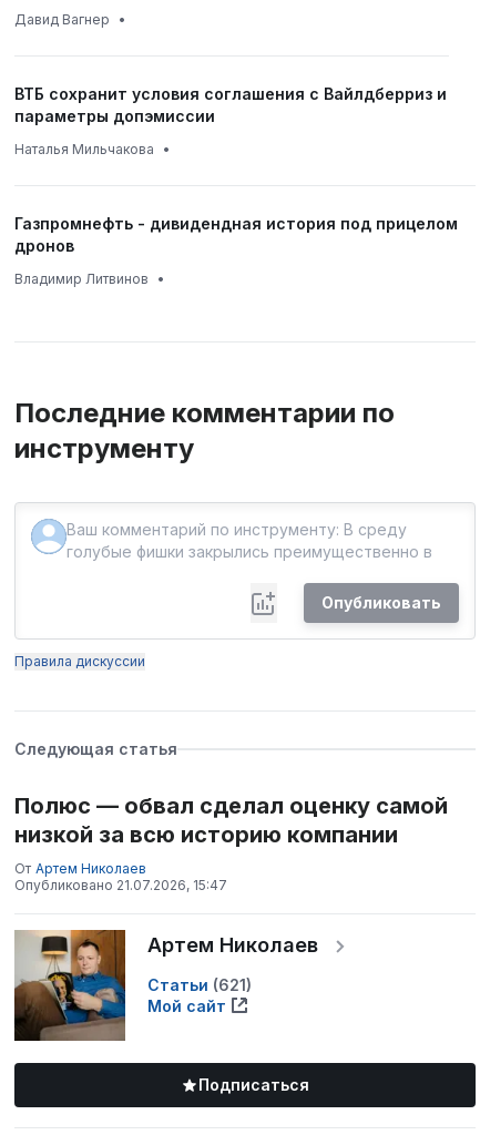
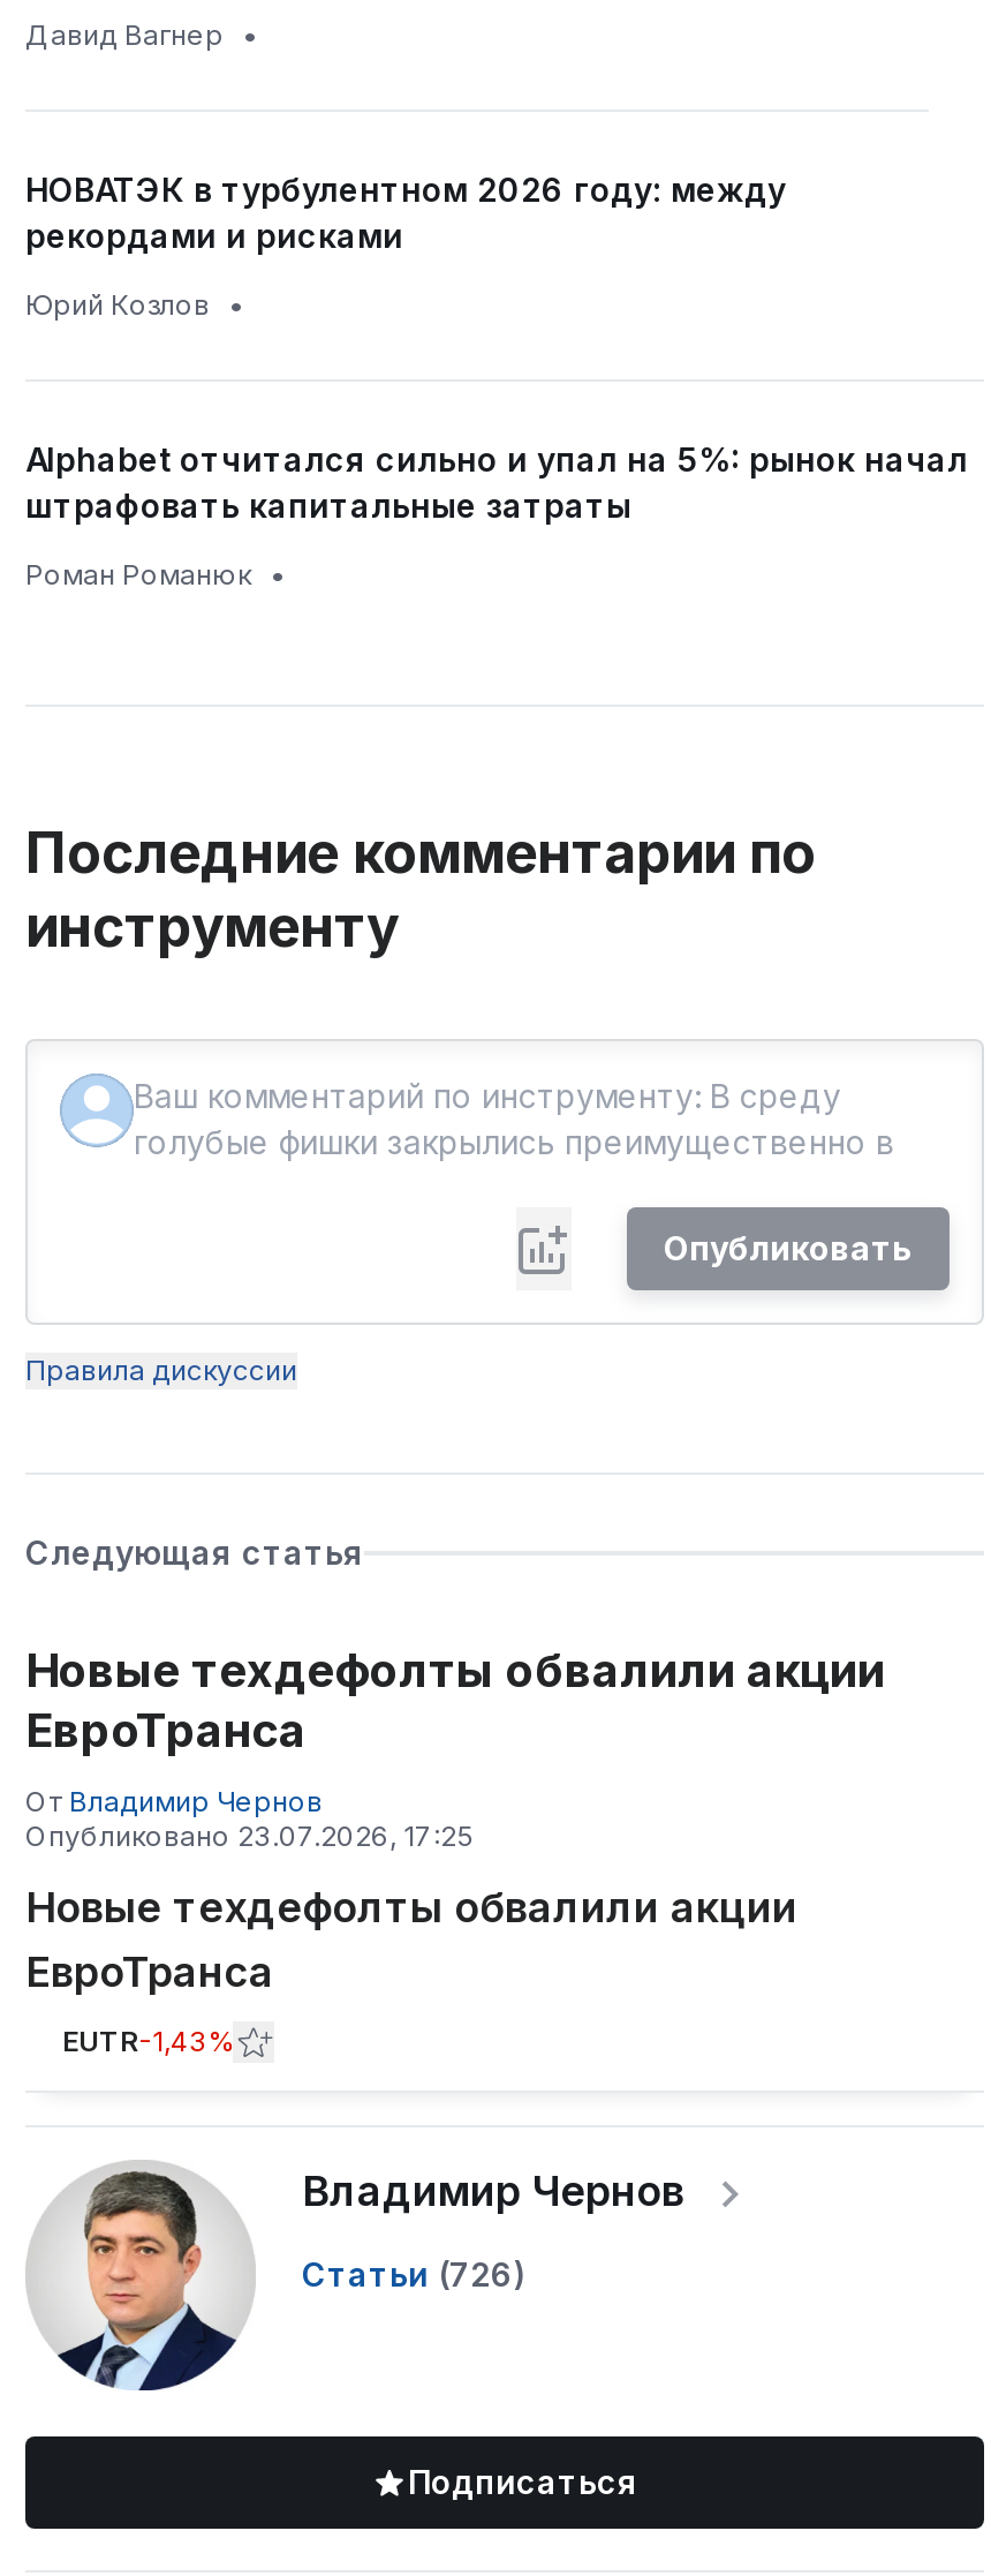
[14,84,447,125] ВТБ сохранит условия соглашения с Вайлдберриз и | параметры допэмиссии -> [25,169,786,254] НОВАТЭК в турбулентном 2026 году: между | рекордами и рисками
[14,141,171,157] Наталья Мильчакова • -> [25,287,244,321] Юрий Козлов •
[14,214,458,255] Газпромнефть - дивидендная история под прицелом | дронов -> [25,439,968,524] Alphabet отчитался сильно и упал на 5%: рынок начал | штрафовать капитальные затраты
[14,270,165,287] Владимир Литвинов • -> [25,556,286,591] Роман Романюк •
[13,792,448,1042] [image] | Полюс — обвал сделал оценку самой | низкой за всю историю компании | От Артем Николаев | Опубликовано 21.07.2026, 15:47 | Артем Николаев | Статьи (621) | Мой сайт -> [25,1643,885,2393] [image] | Новые техдефолты обвалили акции | ЕвроТранса | От Владимир Чернов | Опубликовано 23.07.2026, 17:25 | Новые техдефолты обвалили акции | ЕвроТранса | EUTR-1,43% | Владимир Чернов | Статьи (726)

